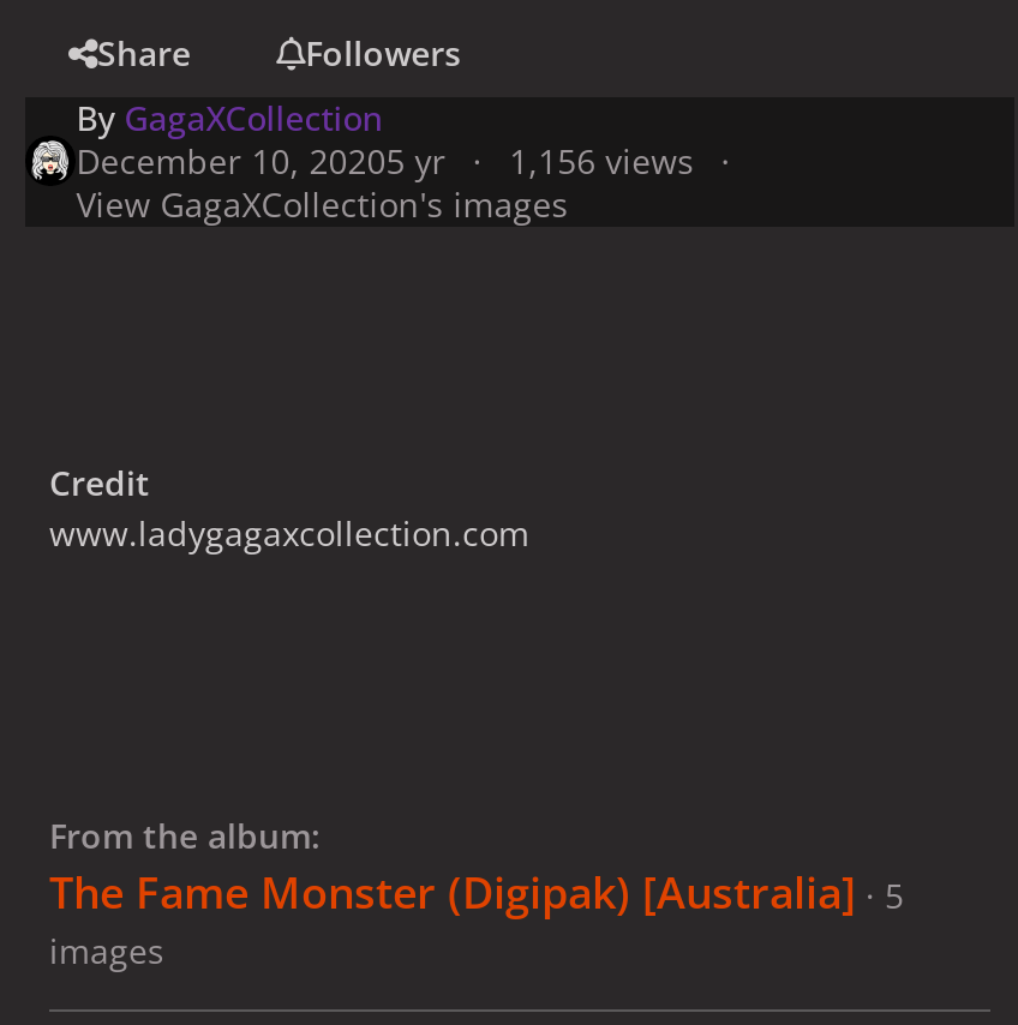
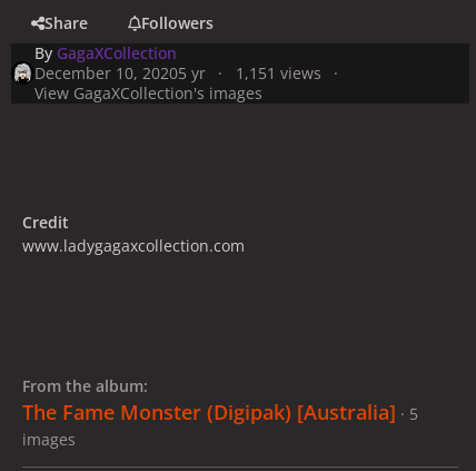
[76,137,694,182] December 10, 20205 yr 1,156 views -> [35,62,321,83] December 10, 20205 yr 1,151 views

